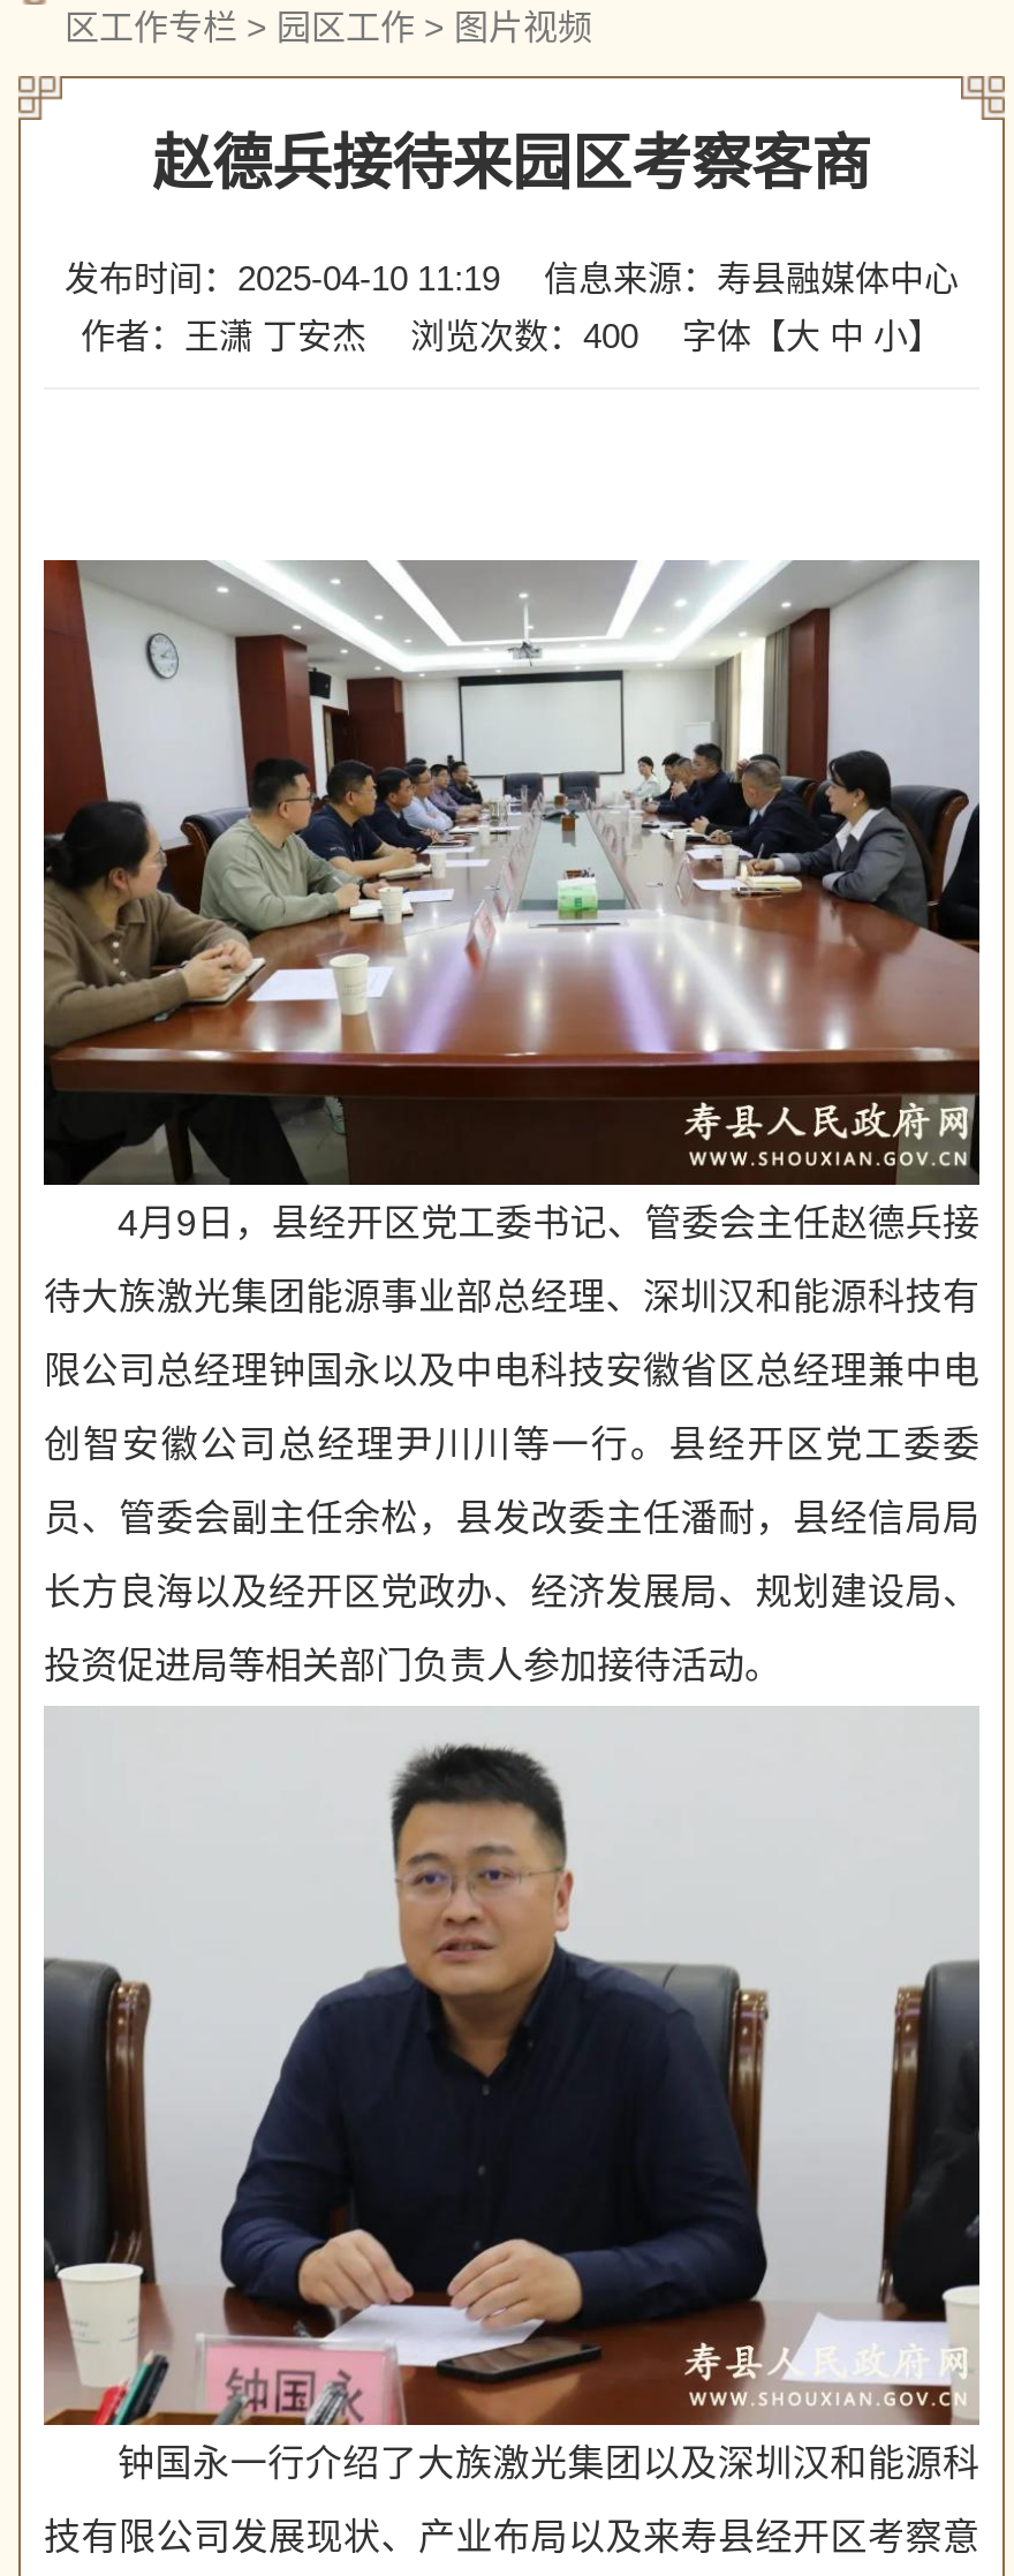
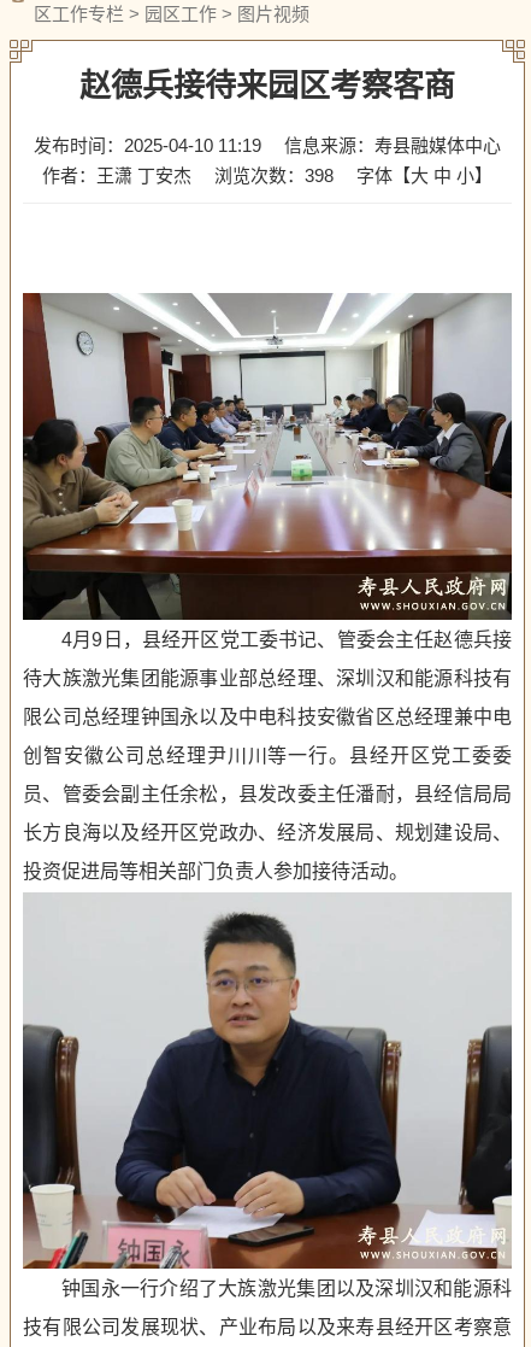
[81,316,943,355] 作者：王潇 丁安杰 浏览次数：400 字体【大 中 小】 -> [42,165,492,186] 作者：王潇 丁安杰 浏览次数：398 字体【大 中 小】

